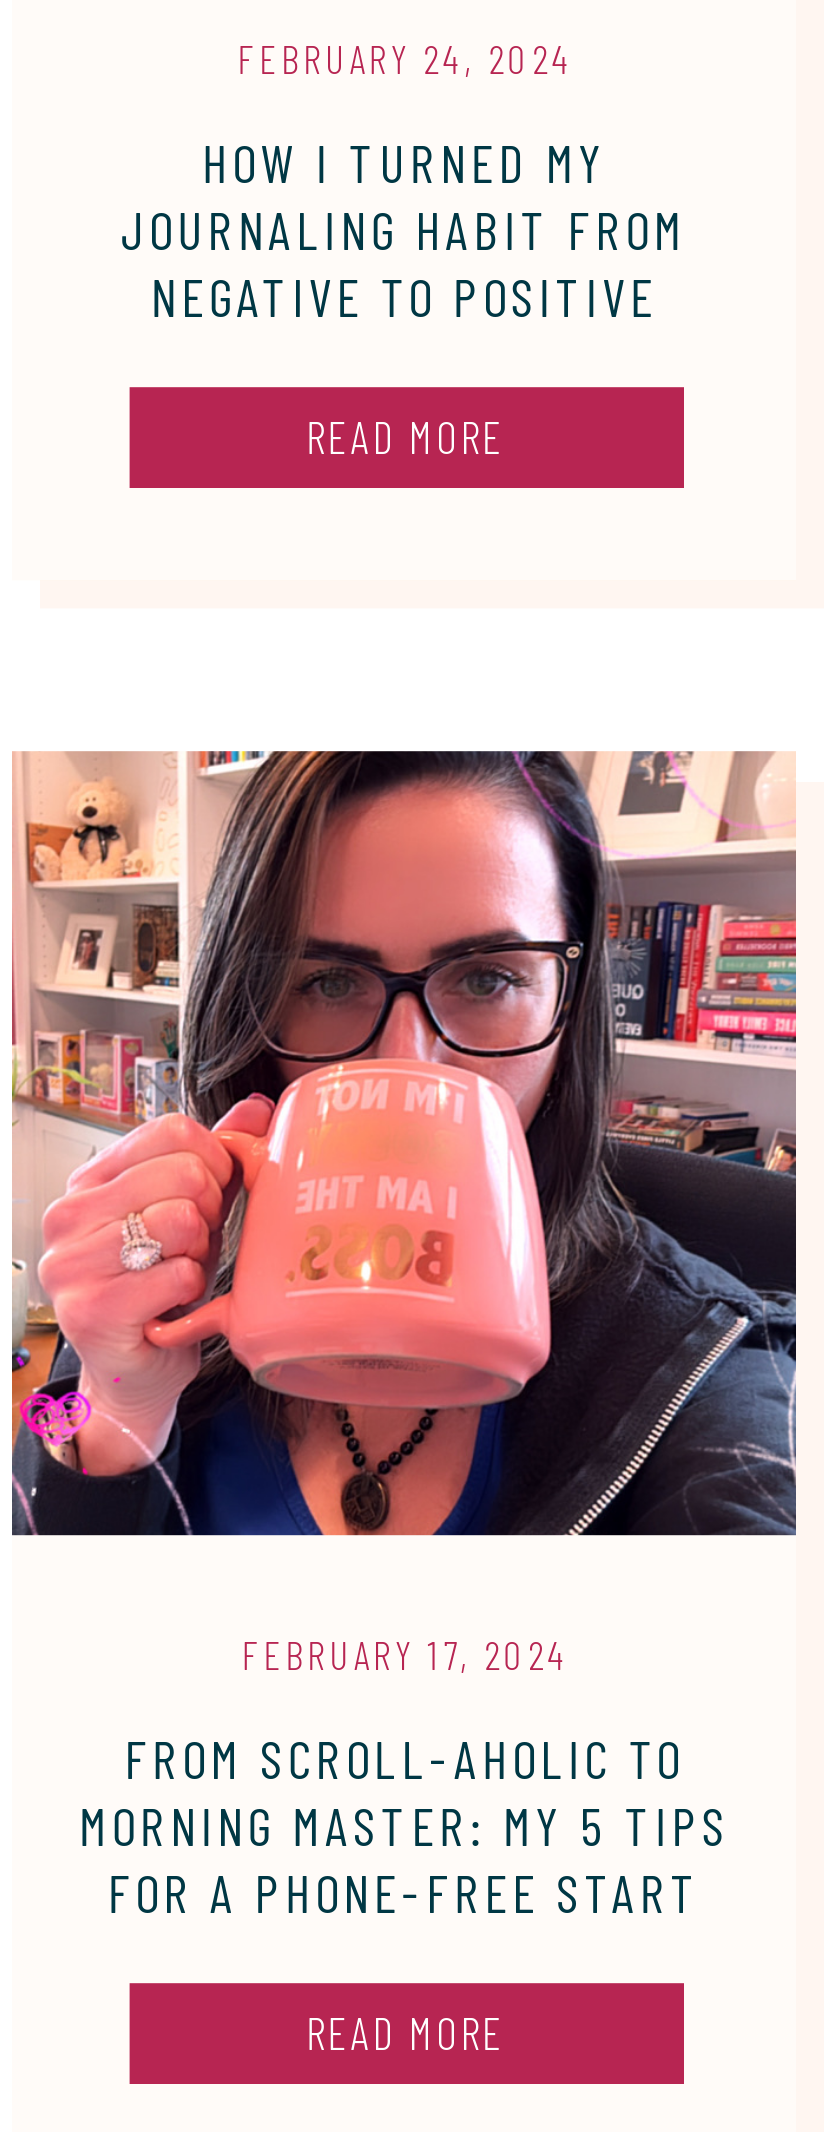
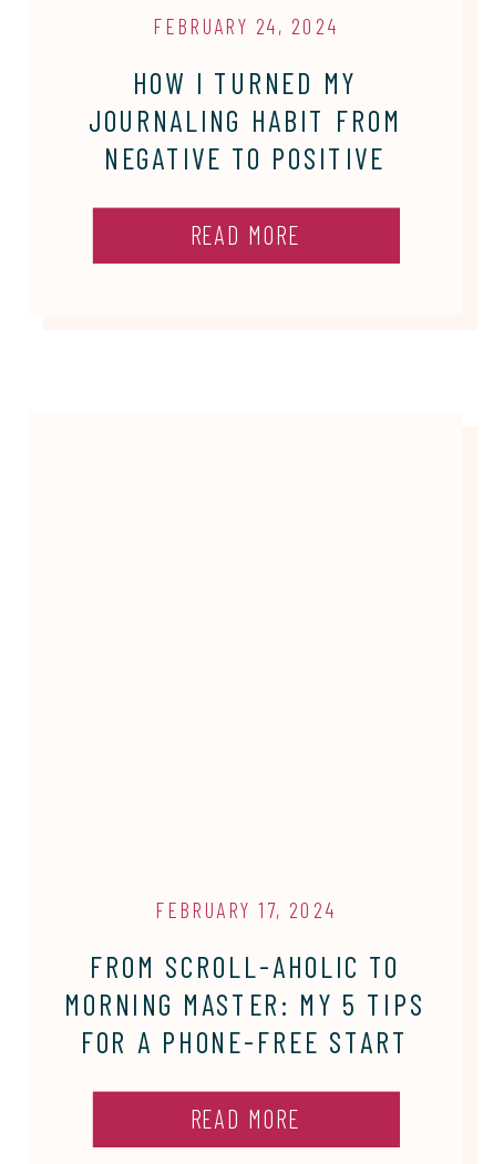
[10,748,798,1538] [image] -> none

